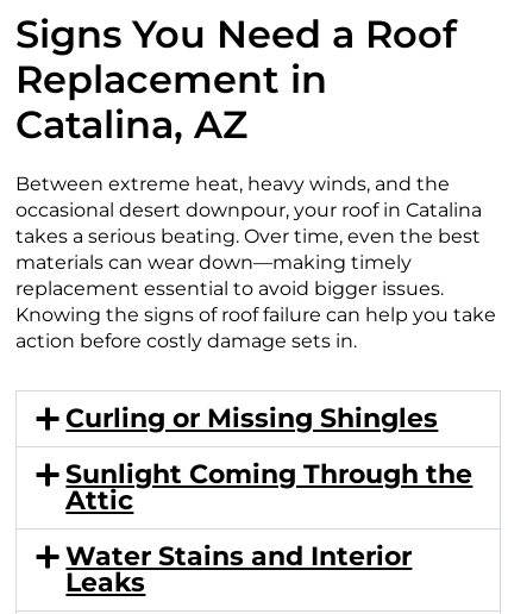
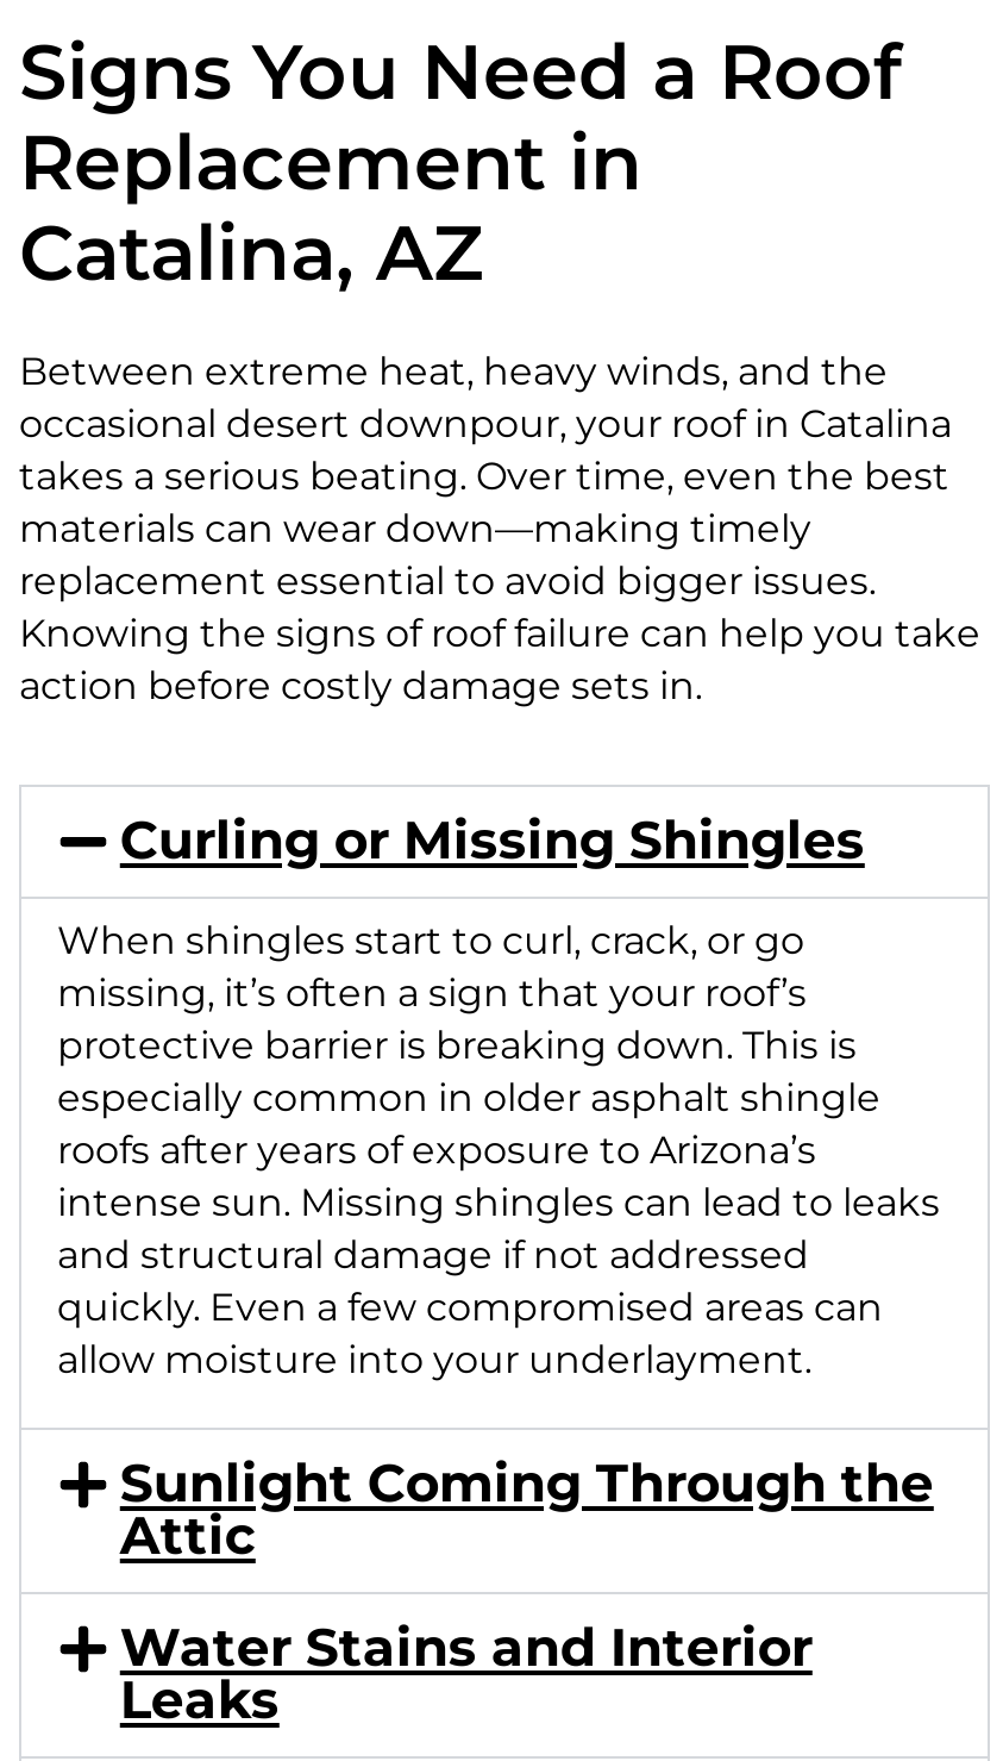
none -> [57,919,940,1383] When shingles start to curl, crack, or go | missing, it’s often a sign that your roof’s | protective barrier is breaking down. This is | especially common in older asphalt shingle | roofs after years of exposure to Arizona’s | intense sun. Missing shingles can lead to leaks | and structural damage if not addressed | quickly. Even a few compromised areas can | allow moisture into your underlayment.

